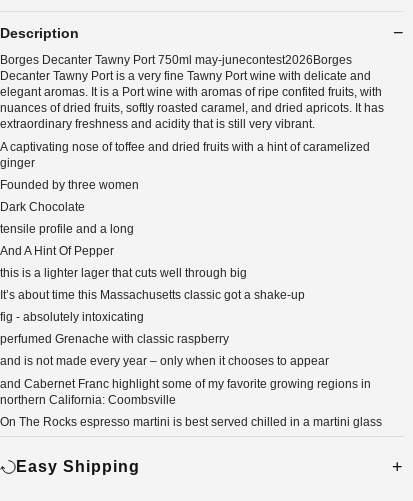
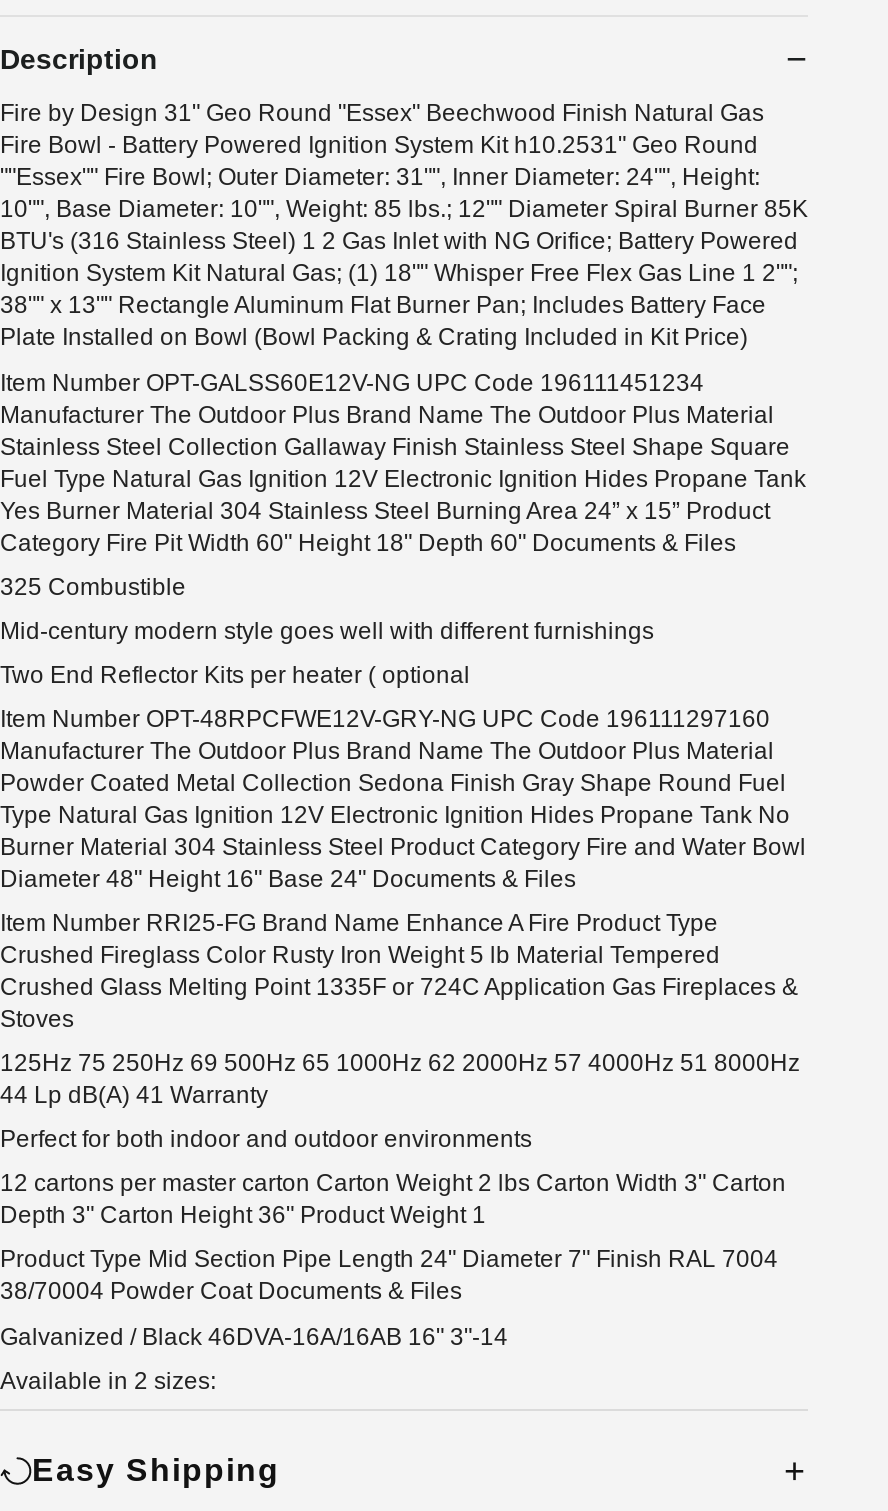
[0,53,384,131] Borges Decanter Tawny Port 750ml may-junecontest2026Borges | Decanter Tawny Port is a very fine Tawny Port wine with delicate and | elegant aromas. It is a Port wine with aromas of ripe confited fruits, with | nuances of dried fruits, softly roasted caramel, and dried apricots. It has | extraordinary freshness and acidity that is still very vibrant. -> [0,100,808,352] Fire by Design 31" Geo Round "Essex" Beechwood Finish Natural Gas | Fire Bowl - Battery Powered Ignition System Kit h10.2531" Geo Round | ""Essex"" Fire Bowl; Outer Diameter: 31"", Inner Diameter: 24"", Height: | 10"", Base Diameter: 10"", Weight: 85 lbs.; 12"" Diameter Spiral Burner 85K | BTU's (316 Stainless Steel) 1 2 Gas Inlet with NG Orifice; Battery Powered | Ignition System Kit Natural Gas; (1) 18"" Whisper Free Flex Gas Line 1 2""; | 38"" x 13"" Rectangle Aluminum Flat Burner Pan; Includes Battery Face | Plate Installed on Bowl (Bowl Packing & Crating Included in Kit Price)
[0,139,370,169] A captivating nose of toffee and dried fruits with a hint of caramelized | ginger -> [0,368,806,556] Item Number OPT-GALSS60E12V-NG UPC Code 196111451234 | Manufacturer The Outdoor Plus Brand Name The Outdoor Plus Material | Stainless Steel Collection Gallaway Finish Stainless Steel Shape Square | Fuel Type Natural Gas Ignition 12V Electronic Ignition Hides Propane Tank | Yes Burner Material 304 Stainless Steel Burning Area 24” x 15” Product | Category Fire Pit Width 60" Height 18" Depth 60" Documents & Files
[0,178,139,192] Founded by three women -> [0,572,186,600] 325 Combustible
[0,200,85,214] Dark Chocolate -> [0,616,654,644] Mid-century modern style goes well with different furnishings
[0,222,134,236] tensile profile and a long -> [0,661,470,689] Two End Reflector Kits per heater ( optional
[0,244,114,258] And A Hint Of Pepper -> [0,705,806,893] Item Number OPT-48RPCFWE12V-GRY-NG UPC Code 196111297160 | Manufacturer The Outdoor Plus Brand Name The Outdoor Plus Material | Powder Coated Metal Collection Sedona Finish Gray Shape Round Fuel | Type Natural Gas Ignition 12V Electronic Ignition Hides Propane Tank No | Burner Material 304 Stainless Steel Product Category Fire and Water Bowl | Diameter 48" Height 16" Base 24" Documents & Files
[0,266,247,280] this is a lighter lager that cuts well through big -> [0,909,798,1033] Item Number RRI25-FG Brand Name Enhance A Fire Product Type | Crushed Fireglass Color Rusty Iron Weight 5 lb Material Tempered | Crushed Glass Melting Point 1335F or 724C Application Gas Fireplaces & | Stoves
[0,288,305,302] It’s about time this Massachusetts classic got a shake-up -> [0,1049,800,1109] 125Hz 75 250Hz 69 500Hz 65 1000Hz 62 2000Hz 57 4000Hz 51 8000Hz | 44 Lp dB(A) 41 Warranty
[0,310,144,324] fig - absolutely intoxicating -> [0,1126,532,1154] Perfect for both indoor and outdoor environments
[0,332,229,346] perfumed Grenache with classic raspberry -> [0,1170,786,1230] 12 cartons per master carton Carton Weight 2 lbs Carton Width 3" Carton | Depth 3" Carton Height 36" Product Weight 1
[0,354,329,368] and is not made every year – only when it chooses to appear -> [0,1246,778,1306] Product Type Mid Section Pipe Length 24" Diameter 7" Finish RAL 7004 | 38/70004 Powder Coat Documents & Files
[0,377,371,407] and Cabernet Franc highlight some of my favorite growing regions in | northern California: Coombsville -> [0,1322,508,1350] Galvanized / Black 46DVA-16A/16AB 16" 3"-14
[0,415,382,429] On The Rocks espresso martini is best served chilled in a martini glass -> [0,1366,216,1394] Available in 2 sizes:

